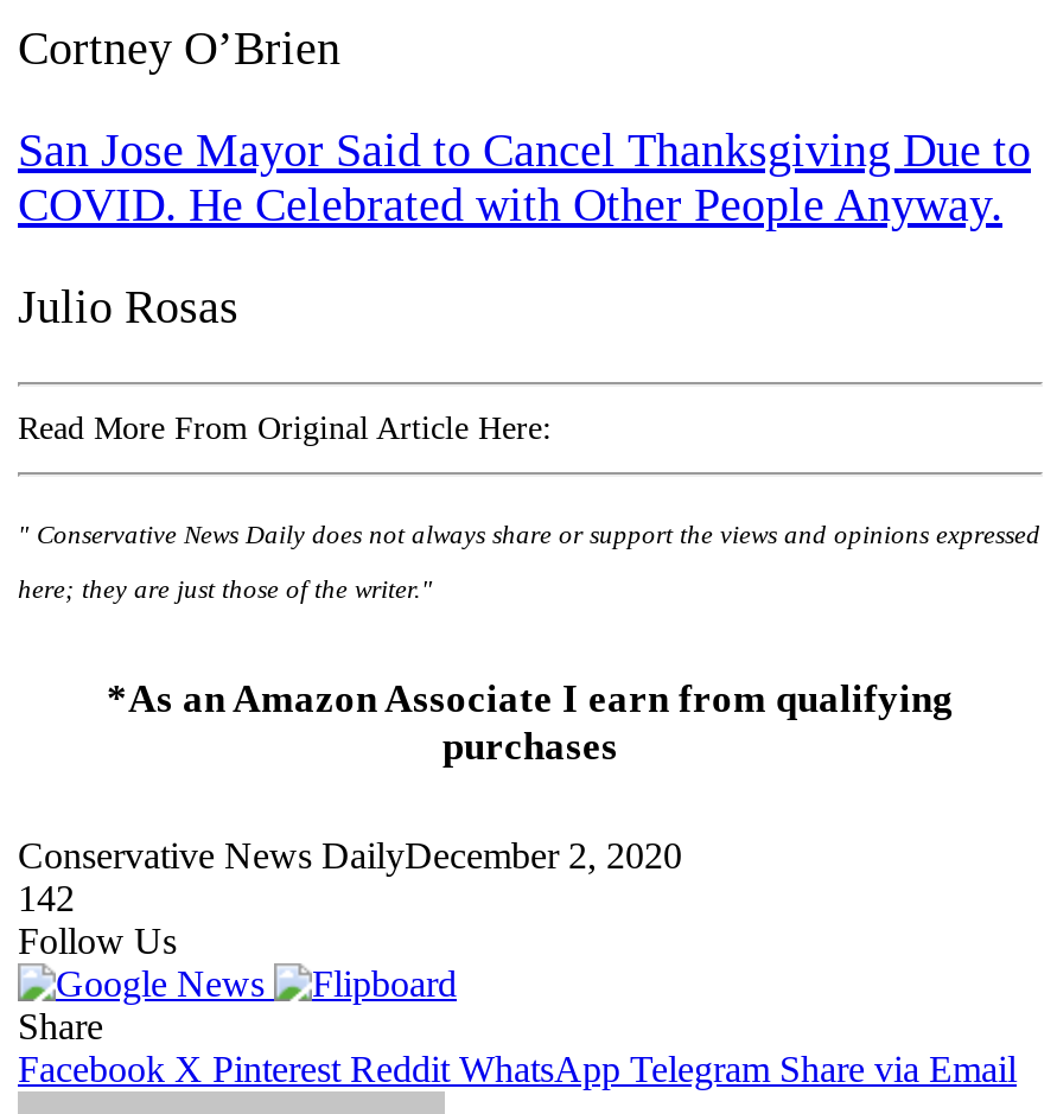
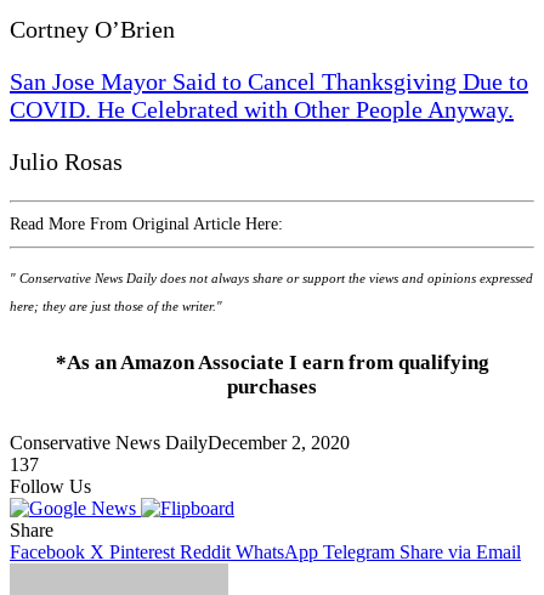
[18,878,75,919] 142 -> [10,454,39,475] 137

